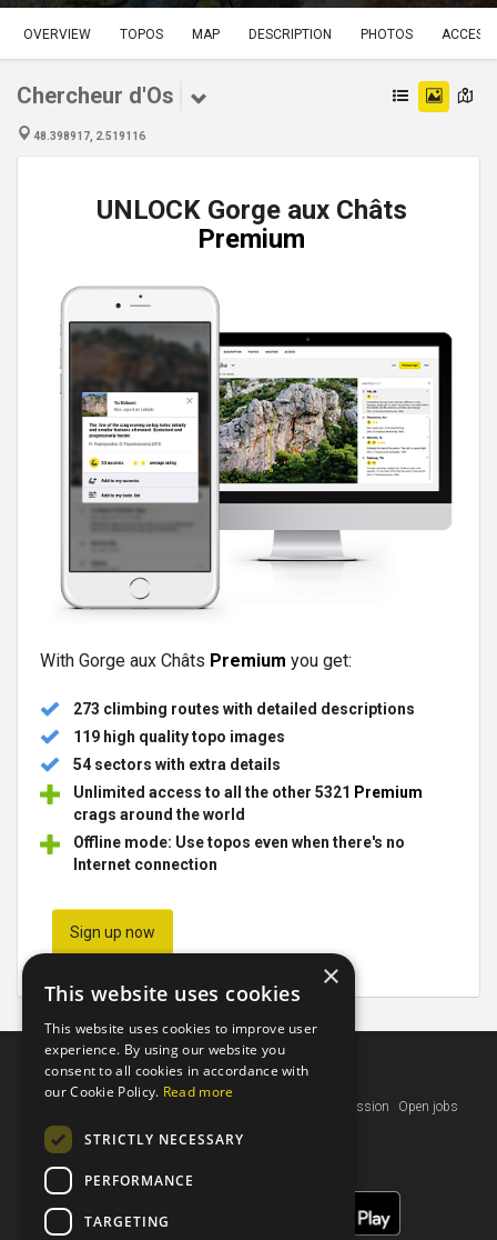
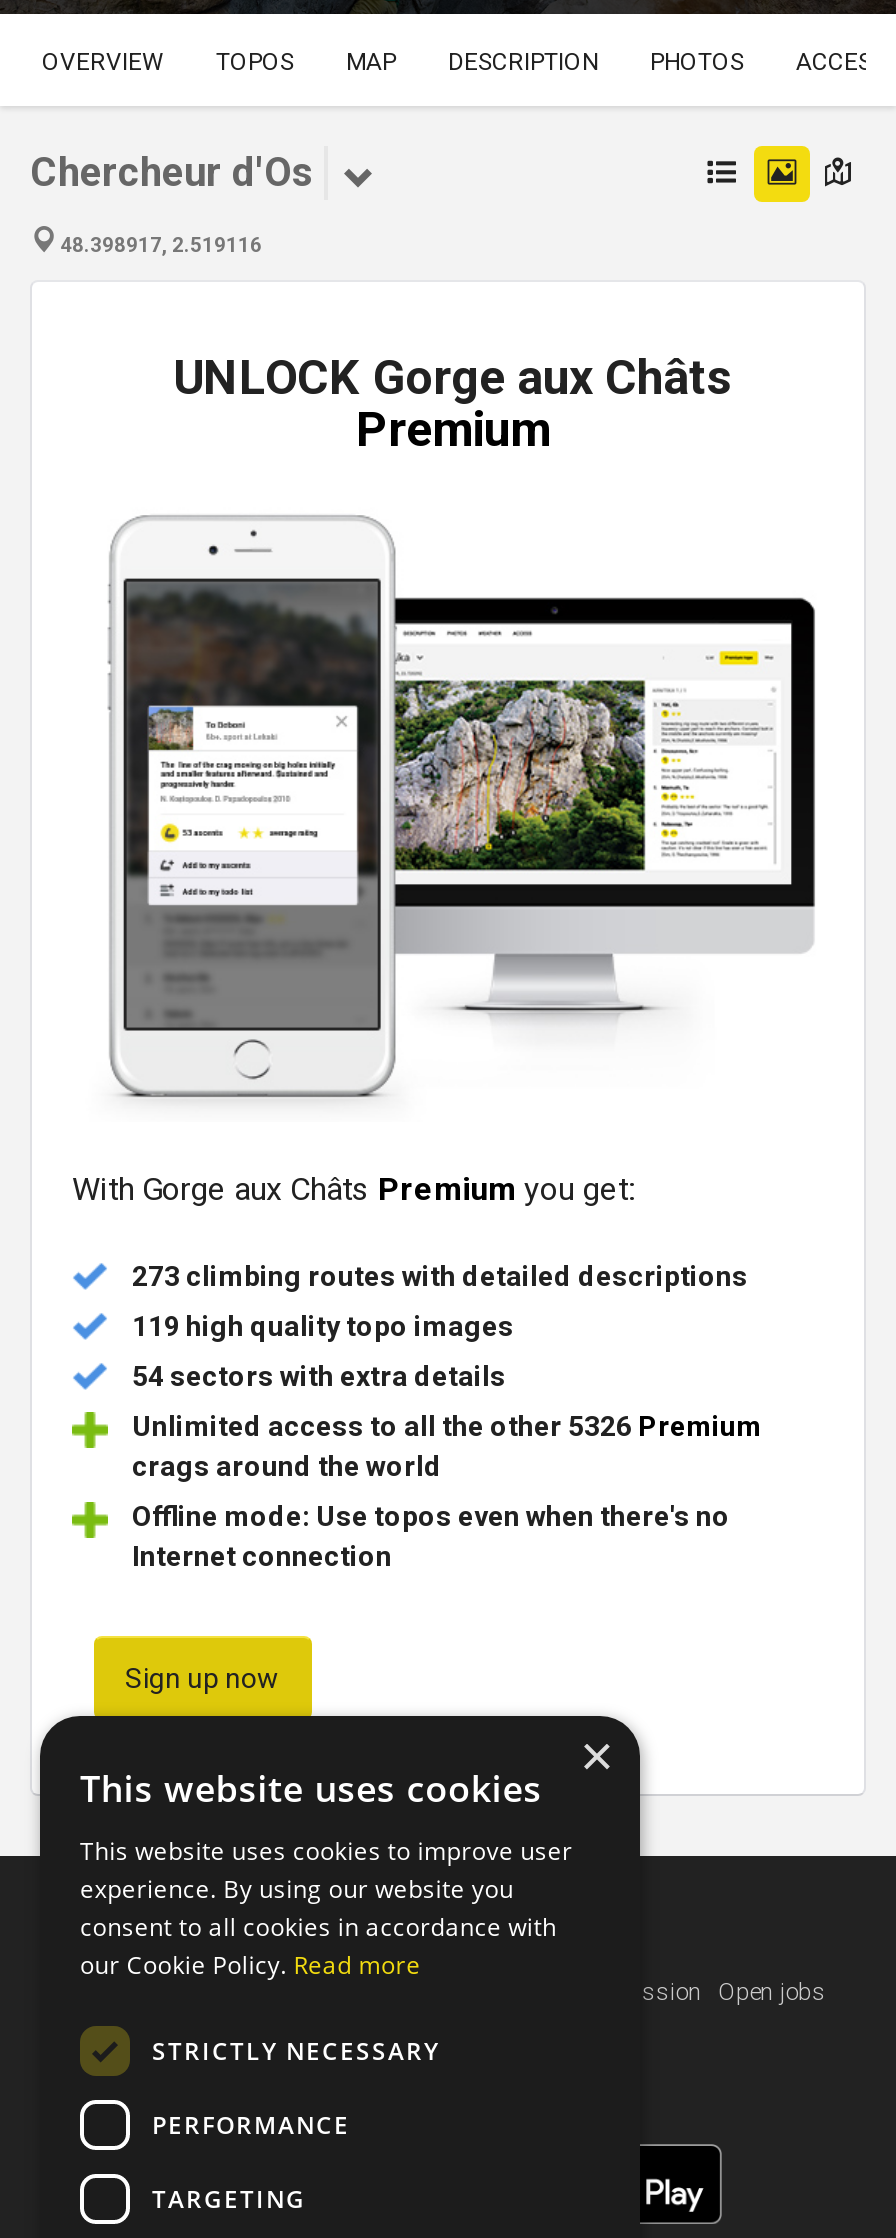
[73,783,423,801] Unlimited access to all the other 5321 Premium -> [132,1410,762,1442] Unlimited access to all the other 5326 Premium

